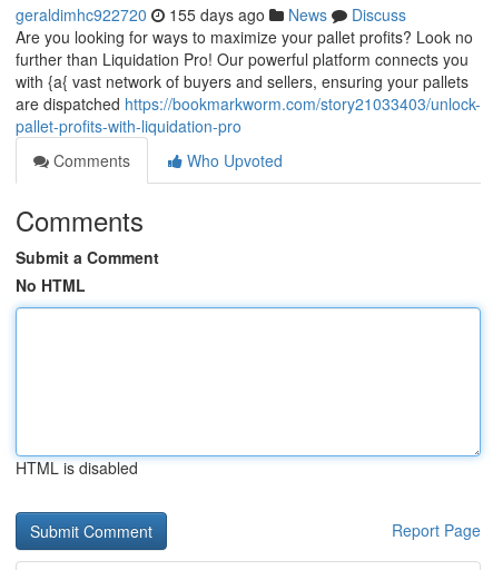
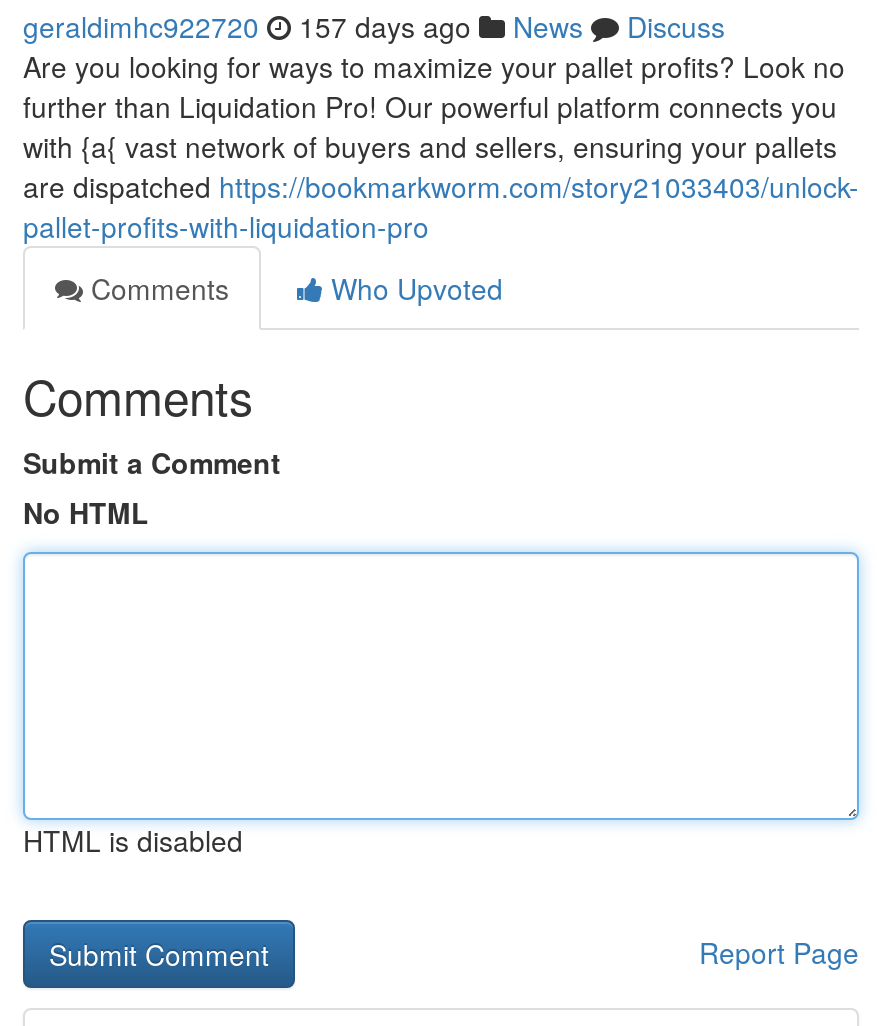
[16,3,406,26] geraldimhc922720 155 days ago News Discuss -> [23,6,725,46] geraldimhc922720 157 days ago News Discuss

